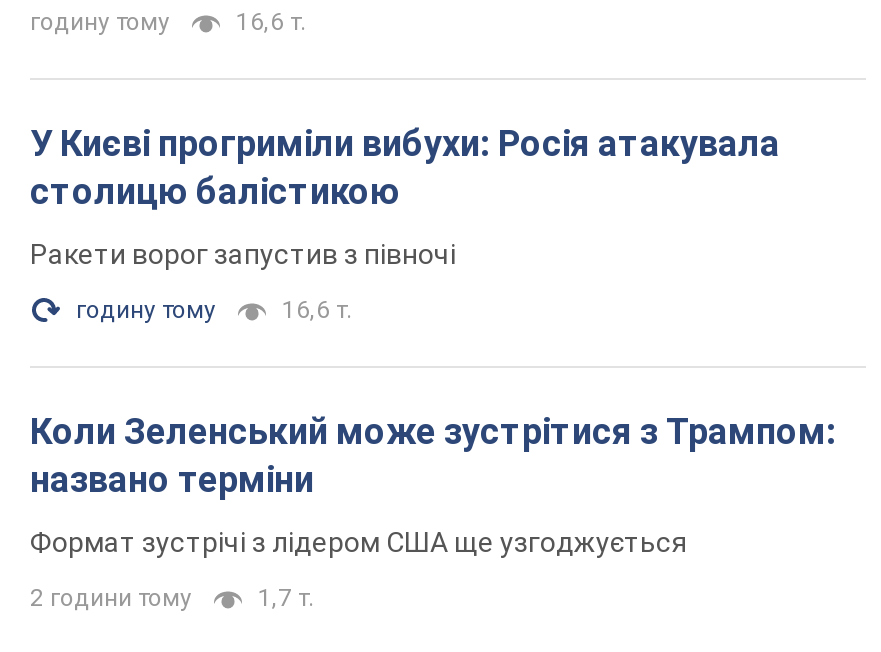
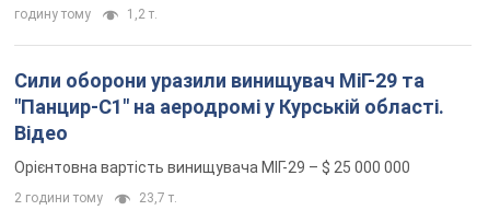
[30,9,836,559] 16,6 т. | У Києві прогриміли вибухи: Росія атакувала | столицю балістикою | Ракети ворог запустив з півночі | годину тому | 16,6 т. | Коли Зеленський може зустрітися з Трампом: | названо терміни | Формат зустрічі з лідером США ще узгоджується -> [14,7,444,177] 1,2 т. | Сили оборони уразили винищувач МіГ-29 та | "Панцир-С1" на аеродромі у Курській області. | Відео | Орієнтовна вартість винищувача МІГ-29 – $ 25 000 000
[258,585,314,613] 1,7 т. -> [139,191,177,206] 23,7 т.

